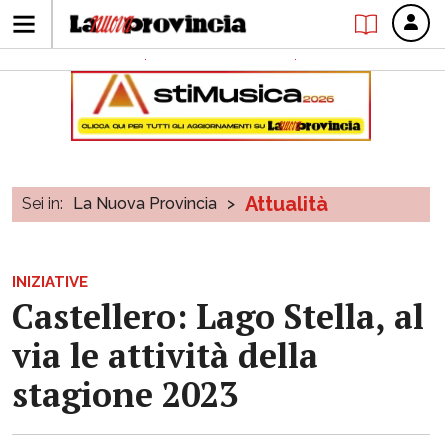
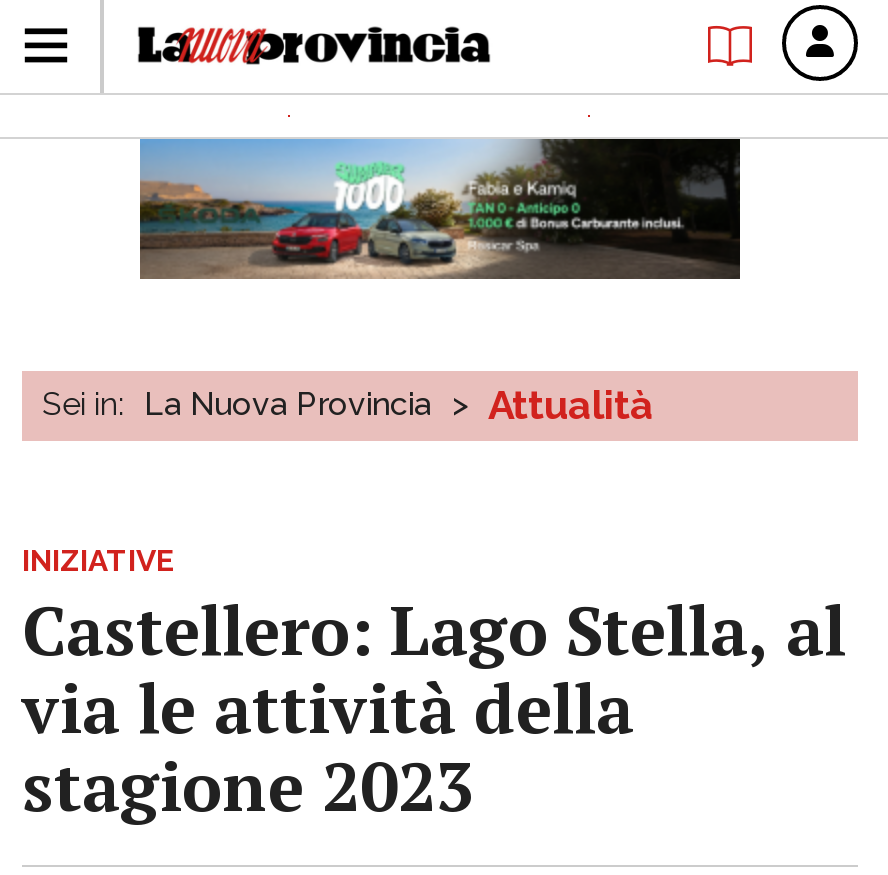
[70,70,372,142] [image] -> [138,137,742,281] [image]

